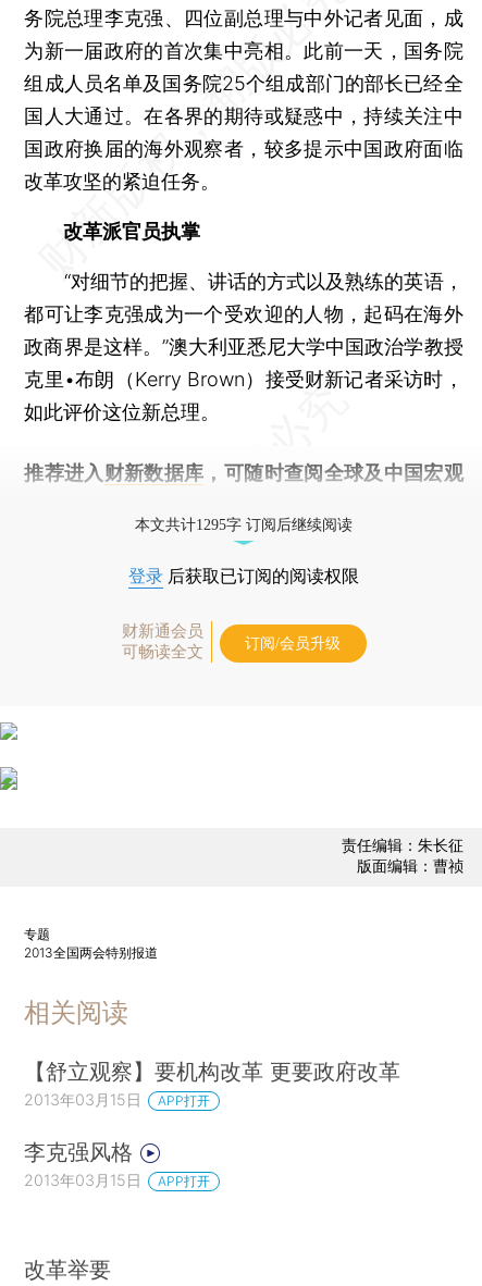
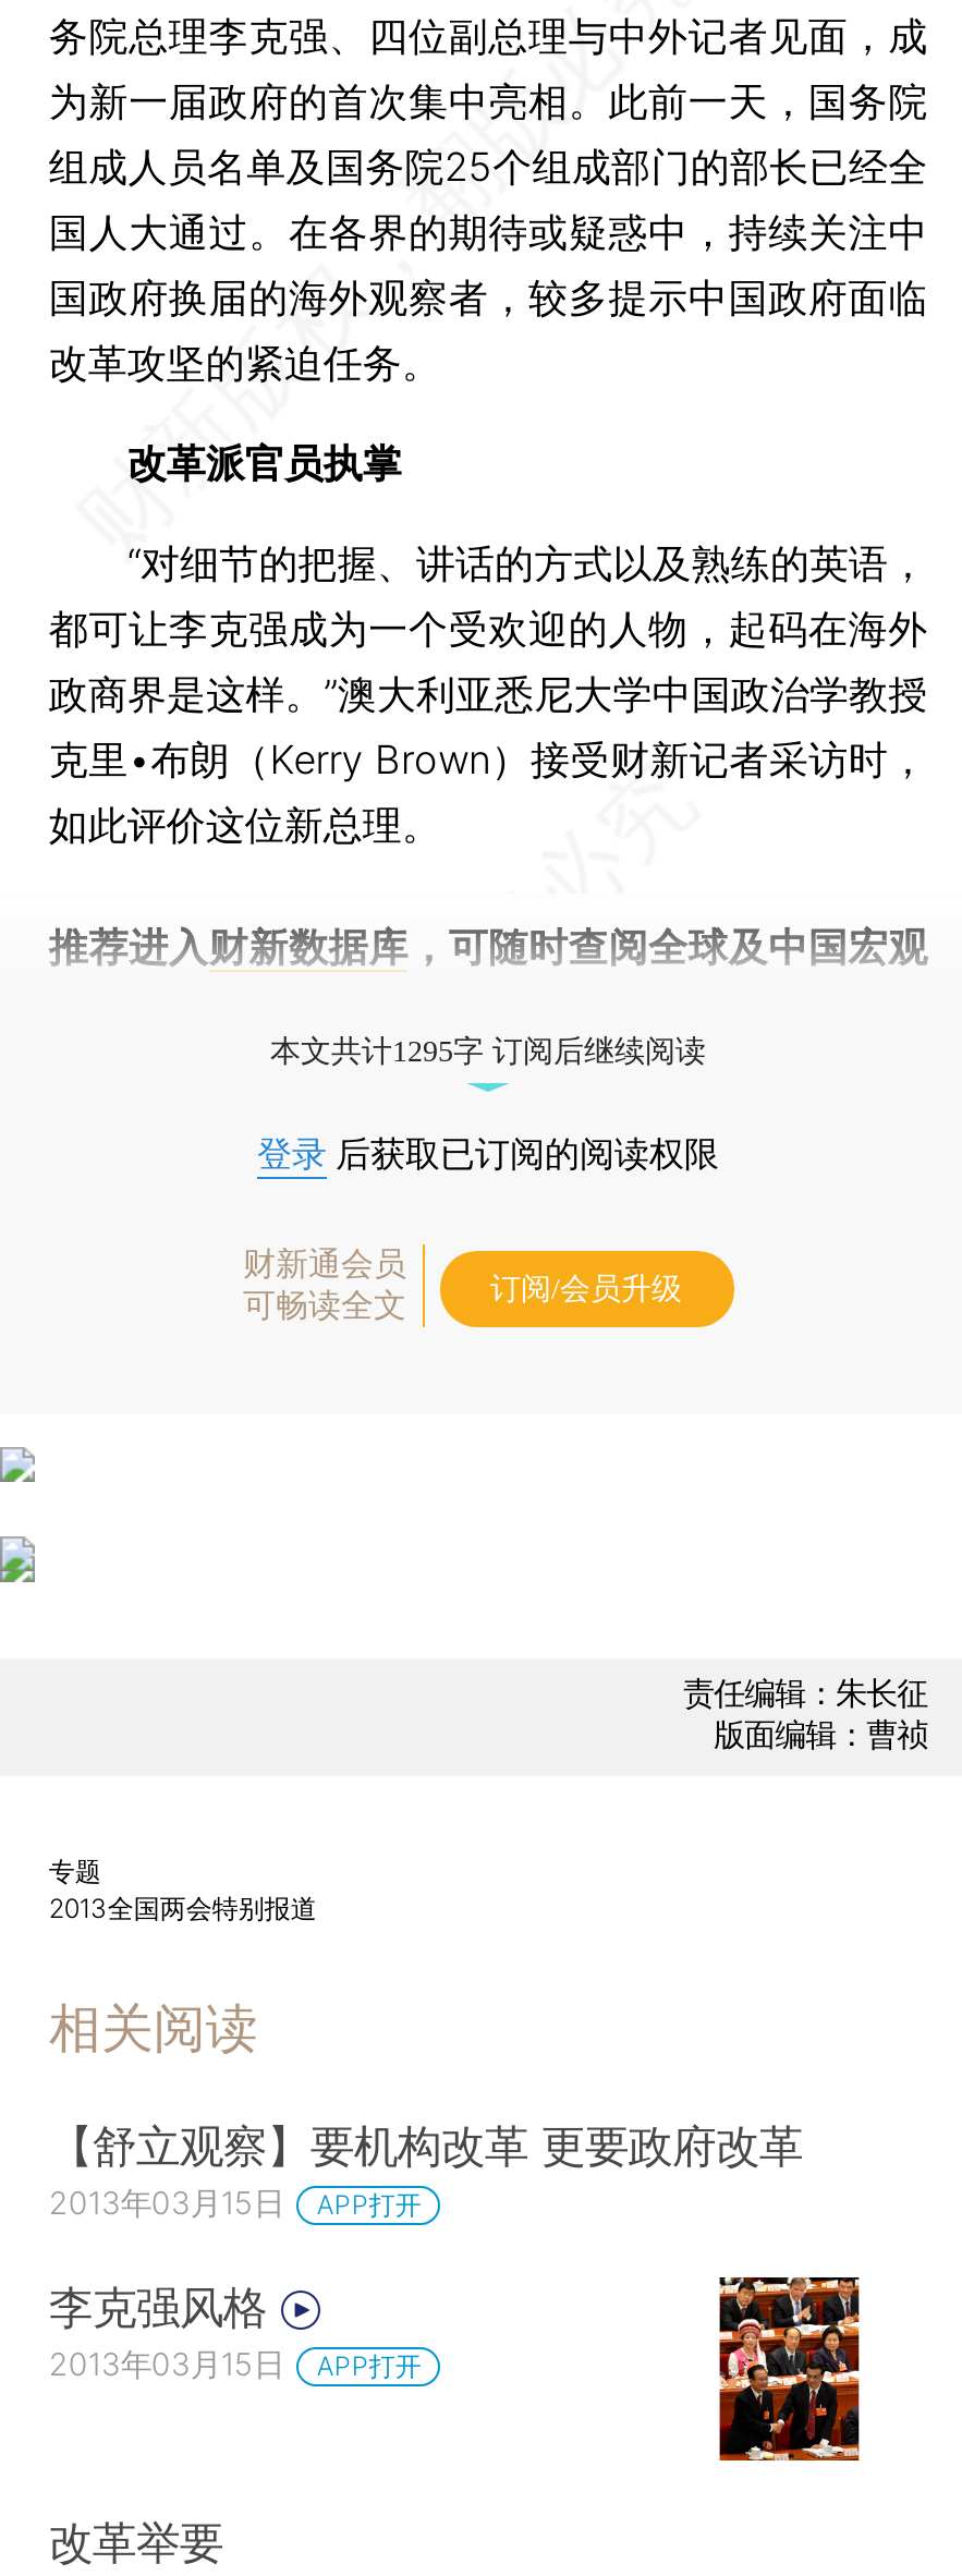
none -> [717,2275,861,2463] [image]

